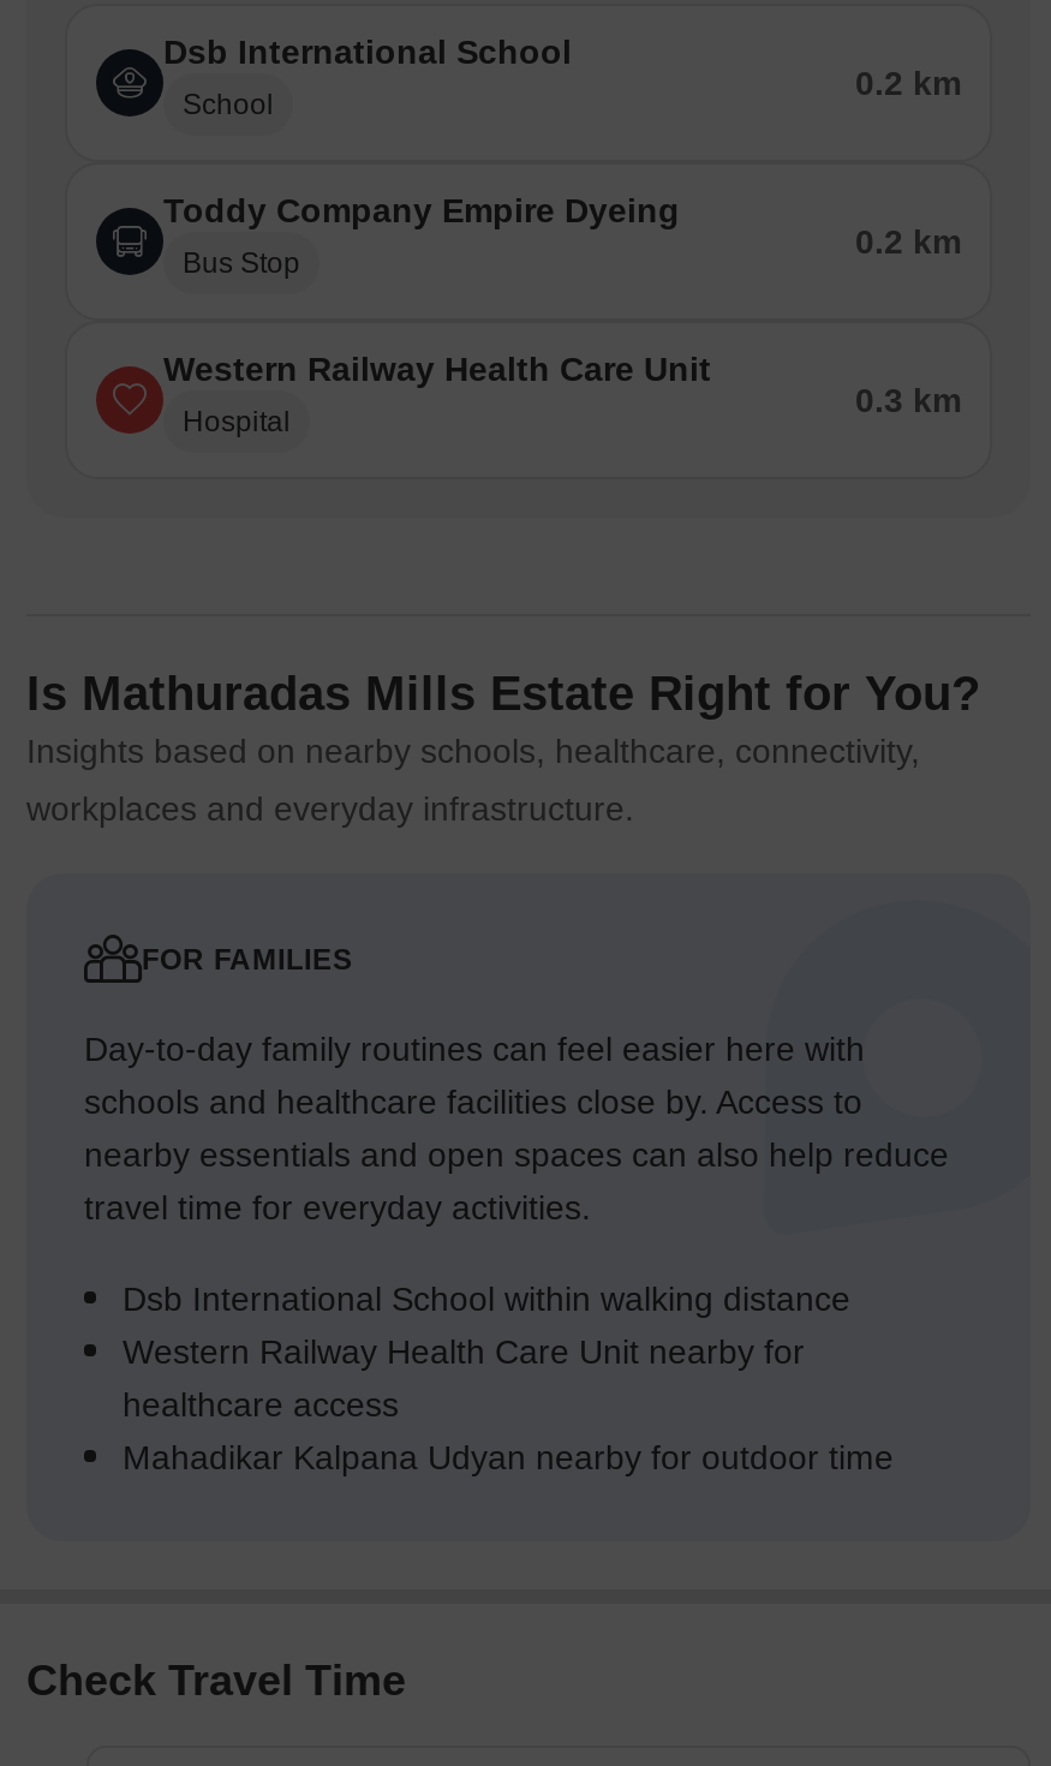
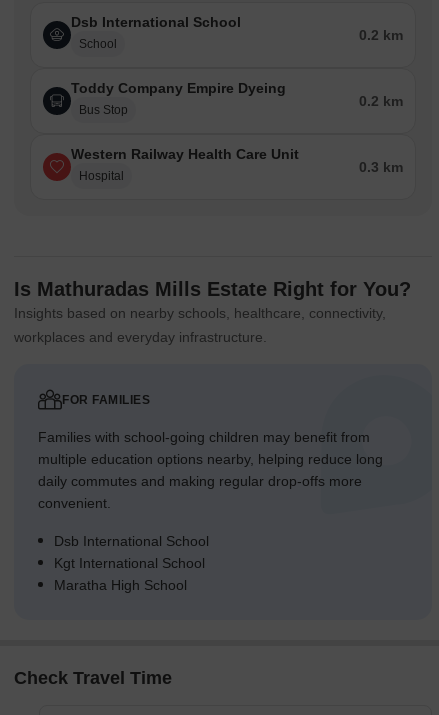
[84,1031,949,1228] Day-to-day family routines can feel easier here with | schools and healthcare facilities close by. Access to | nearby essentials and open spaces can also help reduce | travel time for everyday activities. -> [38,429,383,511] Families with school-going children may benefit from | multiple education options nearby, helping reduce long | daily commutes and making regular drop-offs more | convenient.
[123,1280,894,1477] Dsb International School within walking distance | Western Railway Health Care Unit nearby for | healthcare access | Mahadikar Kalpana Udyan nearby for outdoor time -> [54,533,209,593] Dsb International School | Kgt International School | Maratha High School

